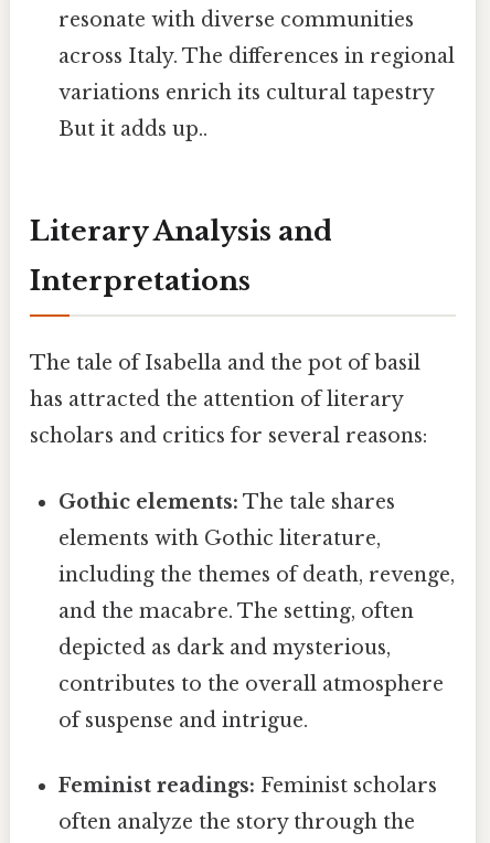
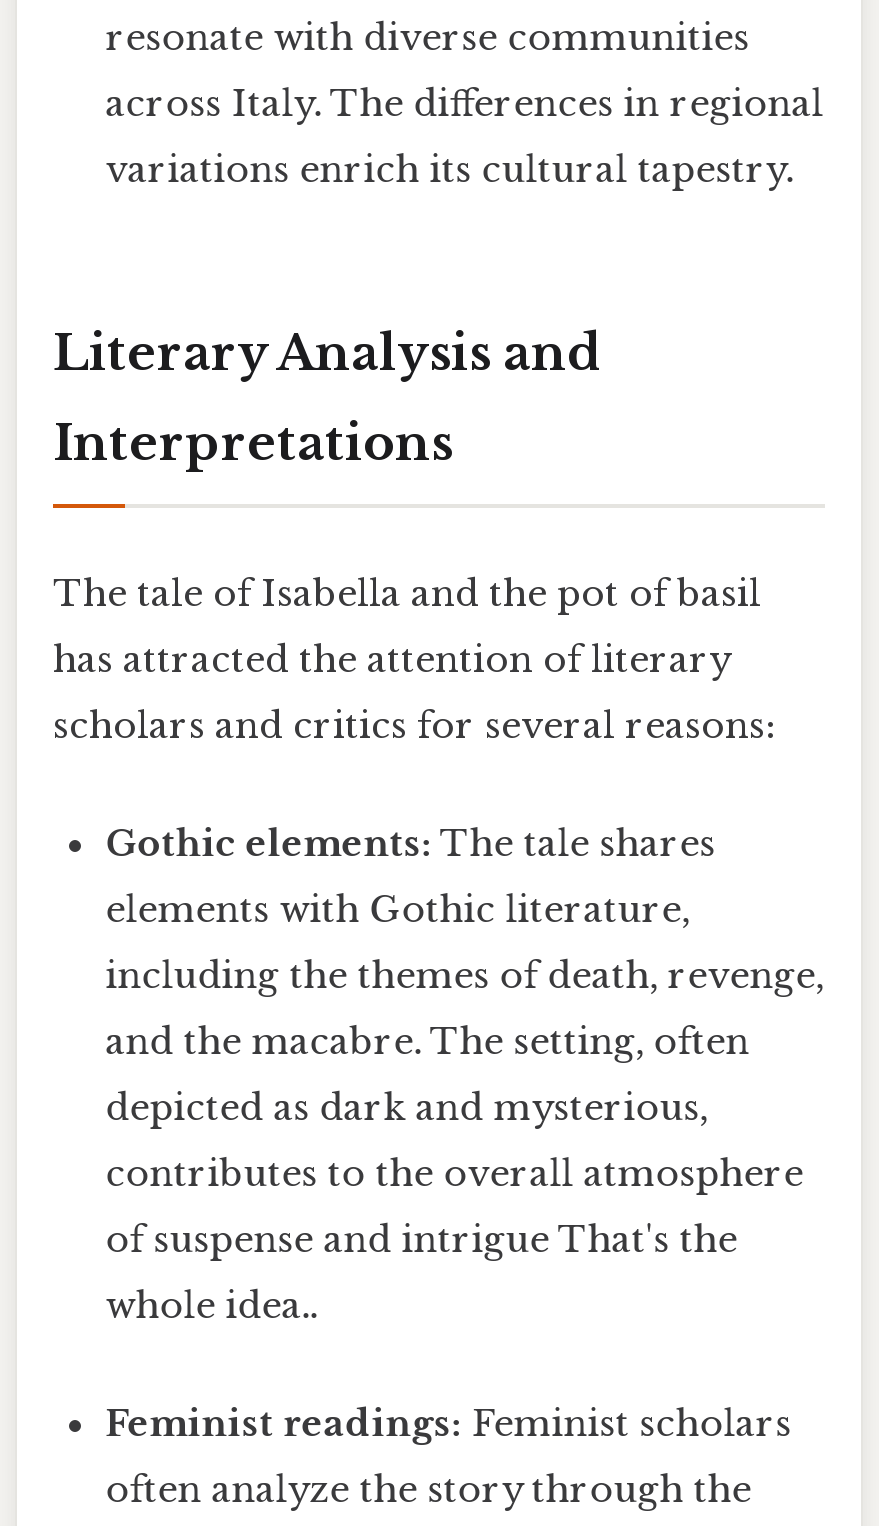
[59,81,434,142] variations enrich its cultural tapestry | But it adds up.. -> [105,147,793,191] variations enrich its cultural tapestry.
moved [30,215,455,696] -> [53,324,823,1195]: Literary Analysis and | Interpretations | The tale of Isabella and the pot of basil | ... | depicted as dark and mysterious, | contributes to the overall atmosphere
[59,708,308,732] of suspense and intrigue. -> [105,1217,737,1327] of suspense and intrigue That's the | whole idea..

